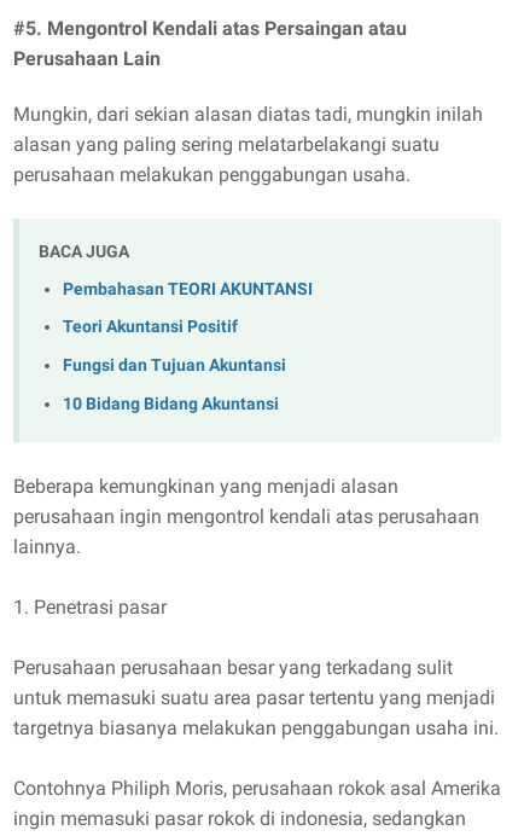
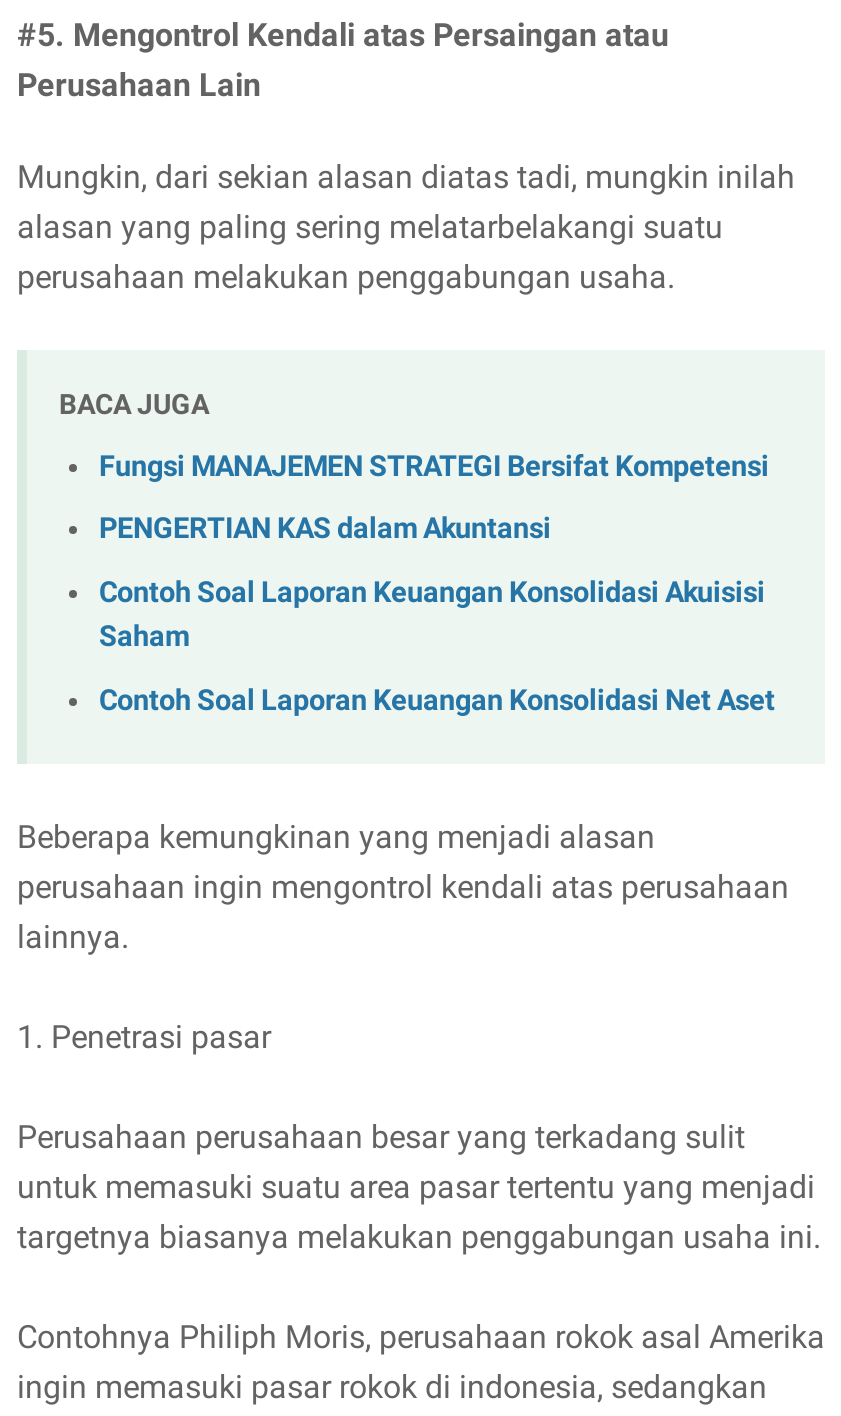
[63,279,313,299] Pembahasan TEORI AKUNTANSI -> [99,450,769,484] Fungsi MANAJEMEN STRATEGI Bersifat Kompetensi
[63,317,238,338] Teori Akuntansi Positif -> [99,513,551,547] PENGERTIAN KAS dalam Akuntansi
[63,355,286,376] Fungsi dan Tujuan Akuntansi -> [99,576,765,654] Contoh Soal Laporan Keuangan Konsolidasi Akuisisi | Saham
[63,393,279,414] 10 Bidang Bidang Akuntansi -> [99,683,775,717] Contoh Soal Laporan Keuangan Konsolidasi Net Aset

